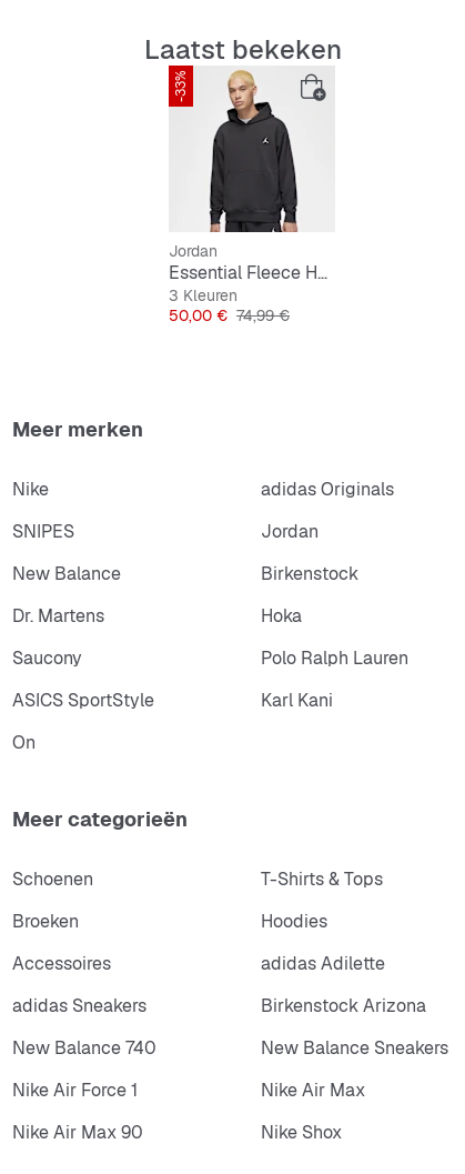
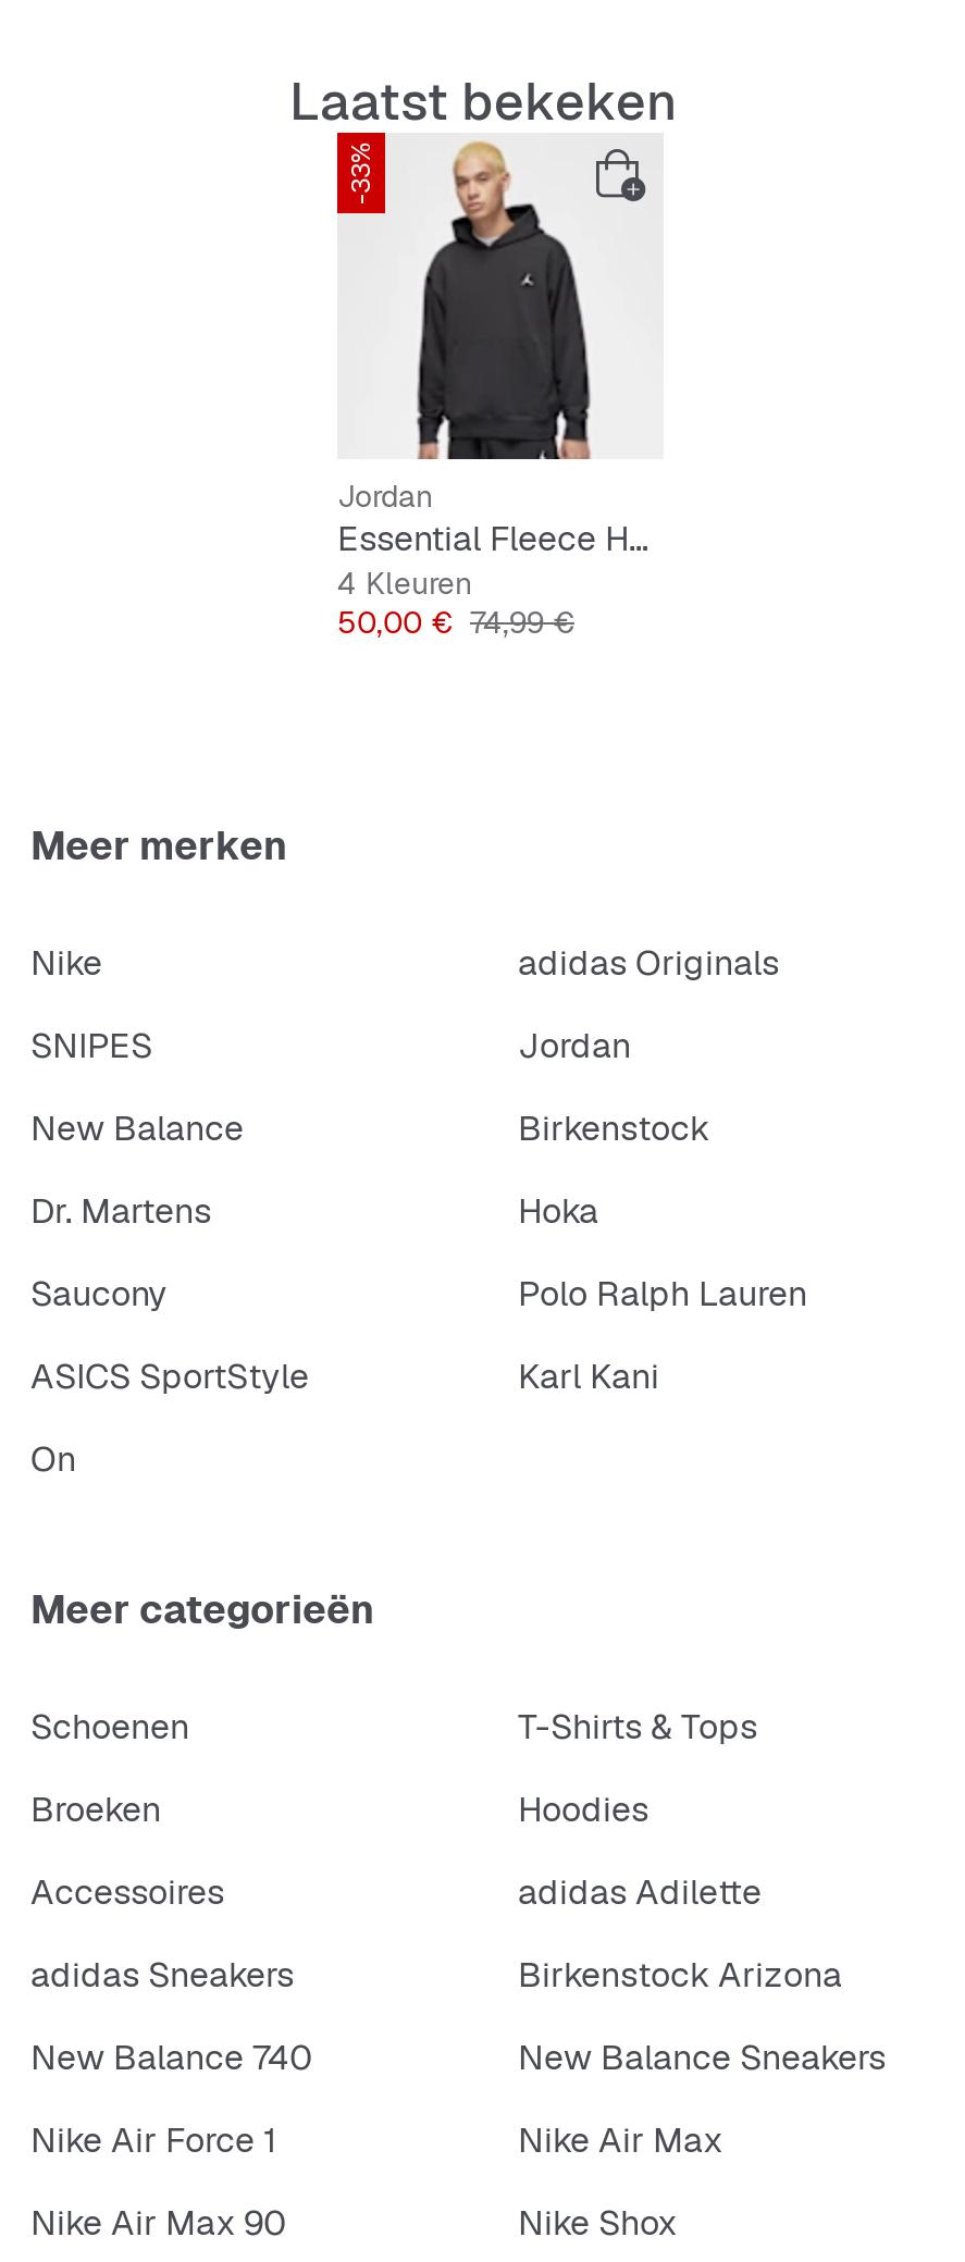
[169,285,237,305] 3 Kleuren -> [337,564,472,603] 4 Kleuren

